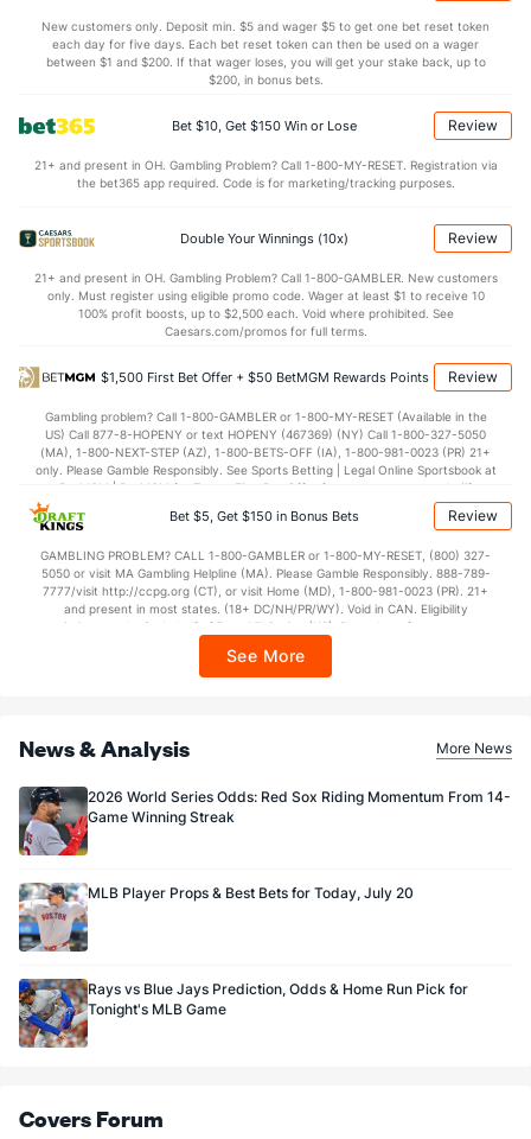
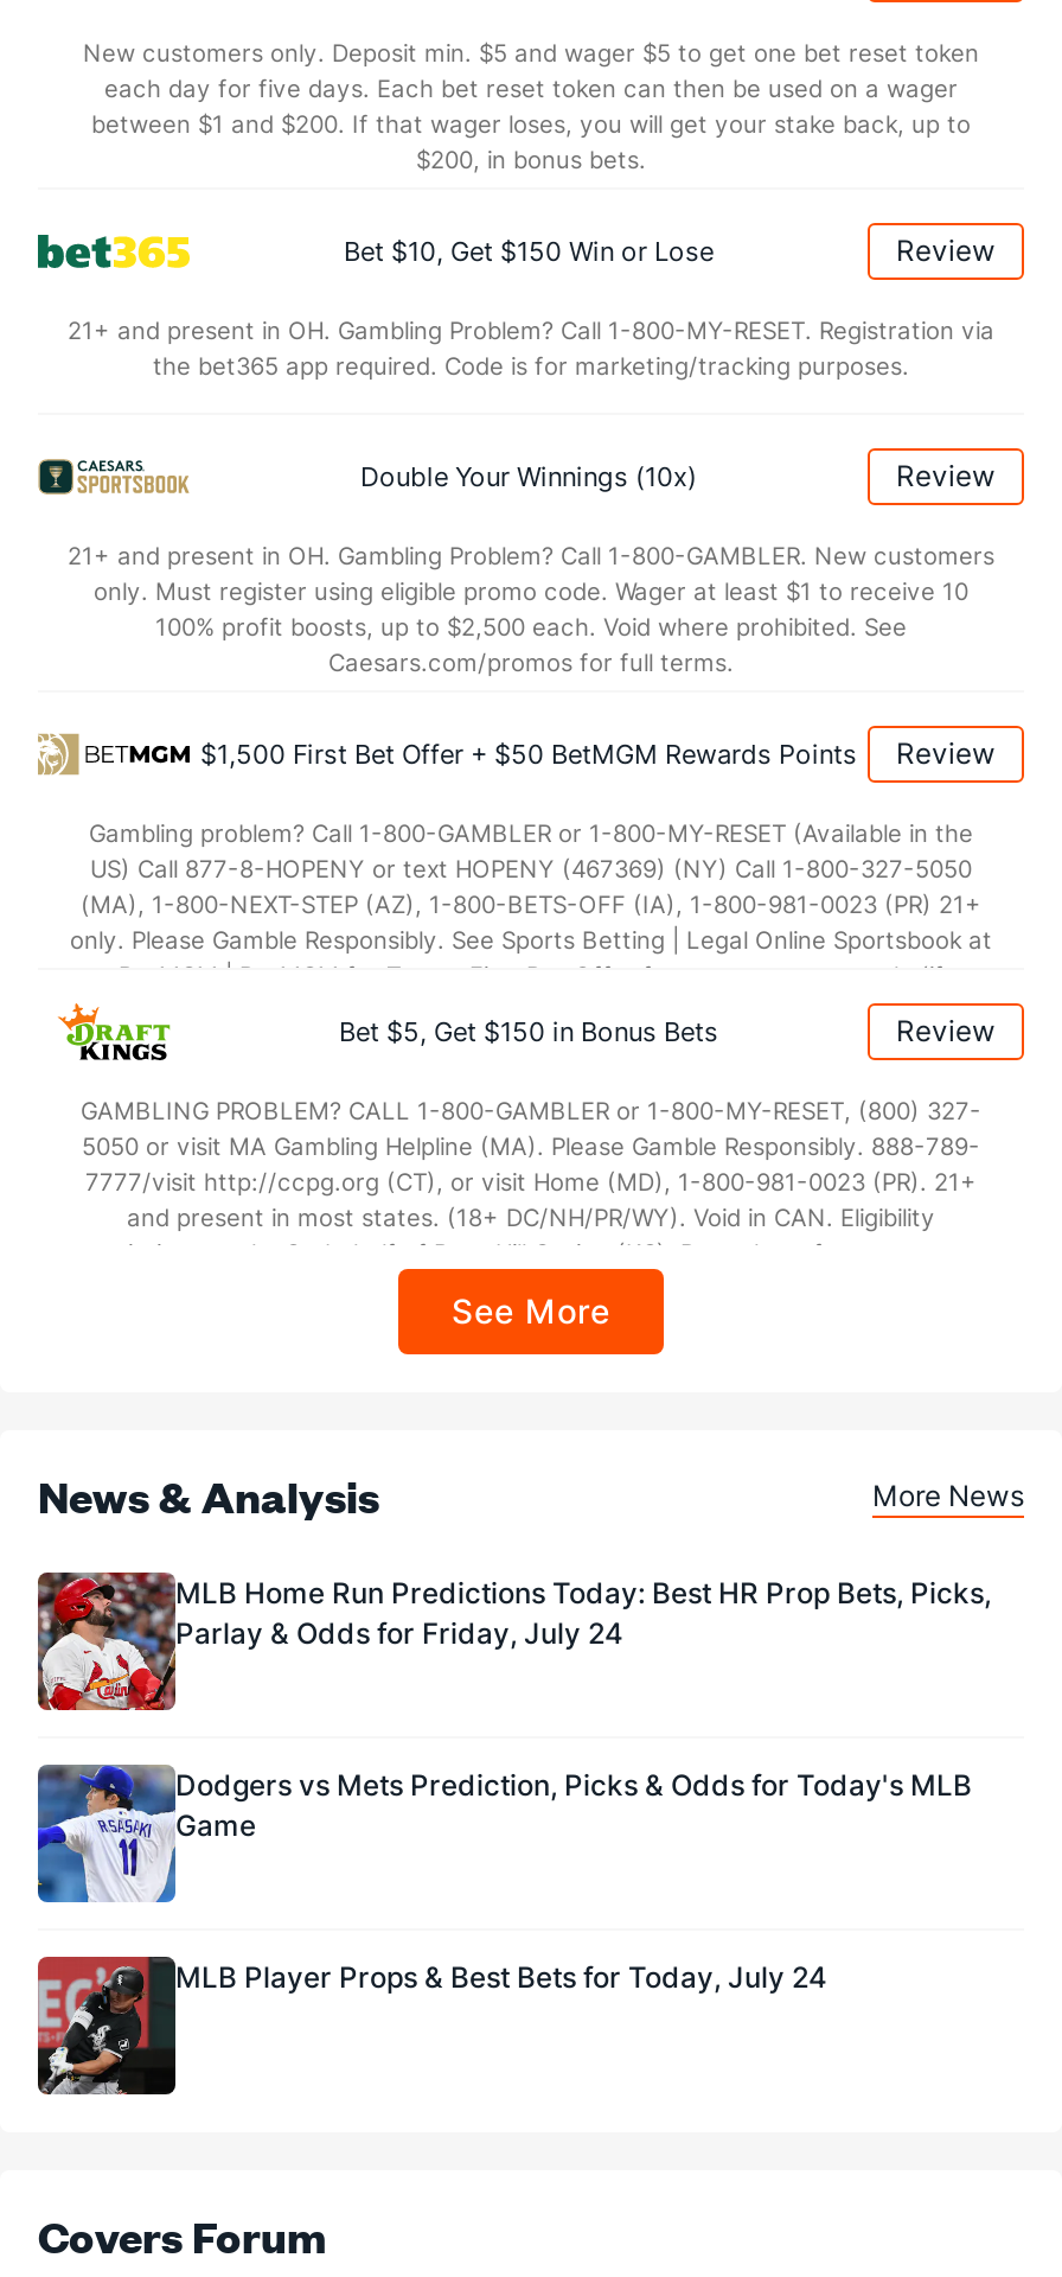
[19,785,511,857] [image] | 2026 World Series Odds: Red Sox Riding Momentum From 14- | Game Winning Streak -> [38,1570,991,1712] [image] | MLB Home Run Predictions Today: Best HR Prop Bets, Picks, | Parlay & Odds for Friday, July 24
[18,883,414,953] [image] | MLB Player Props & Best Bets for Today, July 20 -> [36,1765,972,1905] [image] | Dodgers vs Mets Prediction, Picks & Odds for Today's MLB | Game
[18,978,468,1049] [image] | Rays vs Blue Jays Prediction, Odds & Home Run Pick for | Tonight's MLB Game -> [36,1954,827,2097] [image] | MLB Player Props & Best Bets for Today, July 24

